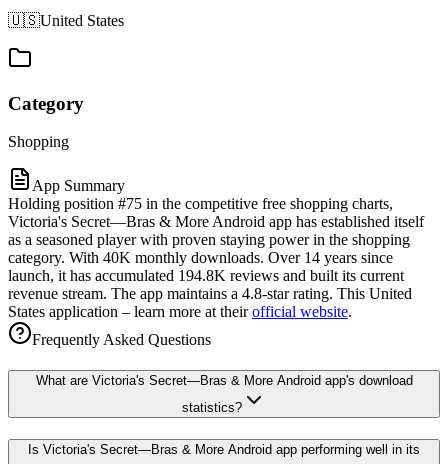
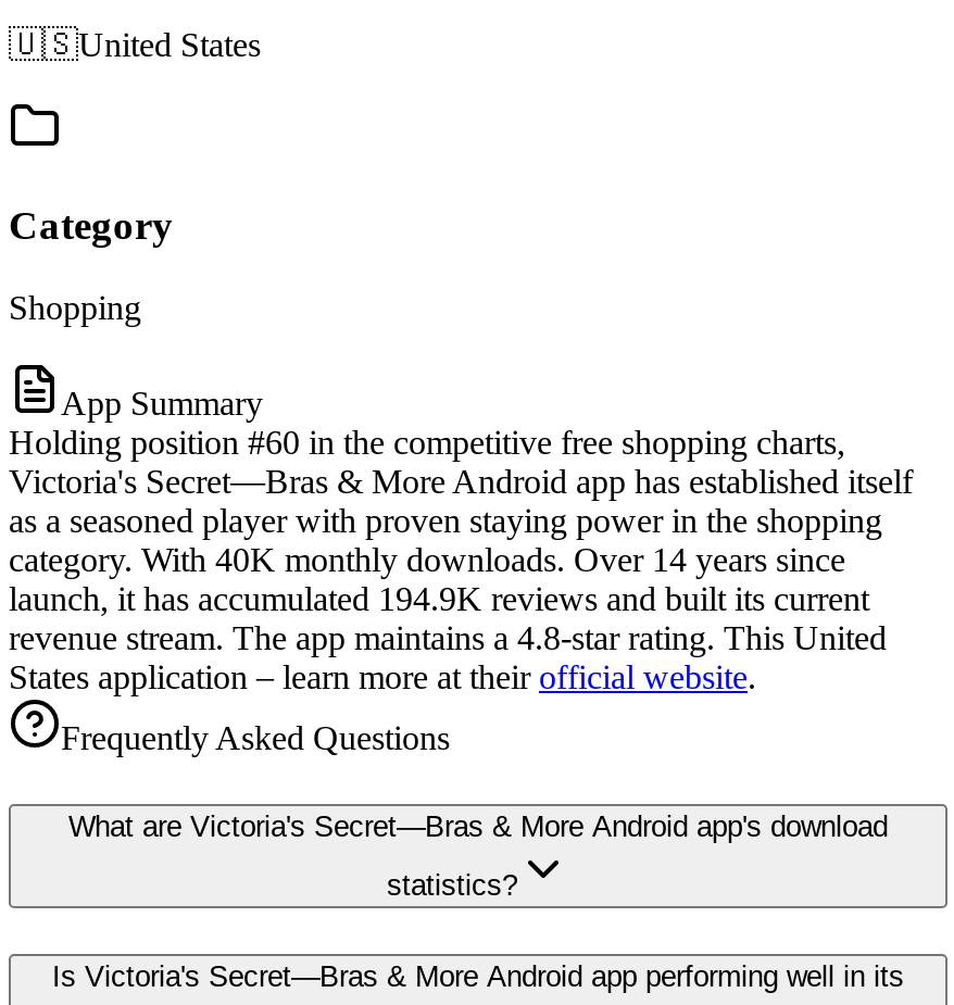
[8,195,393,212] Holding position #75 in the competitive free shopping charts, -> [9,424,845,461] Holding position #60 in the competitive free shopping charts,
[8,267,404,284] launch, it has accumulated 194.8K reviews and built its current -> [9,581,869,618] launch, it has accumulated 194.9K reviews and built its current

